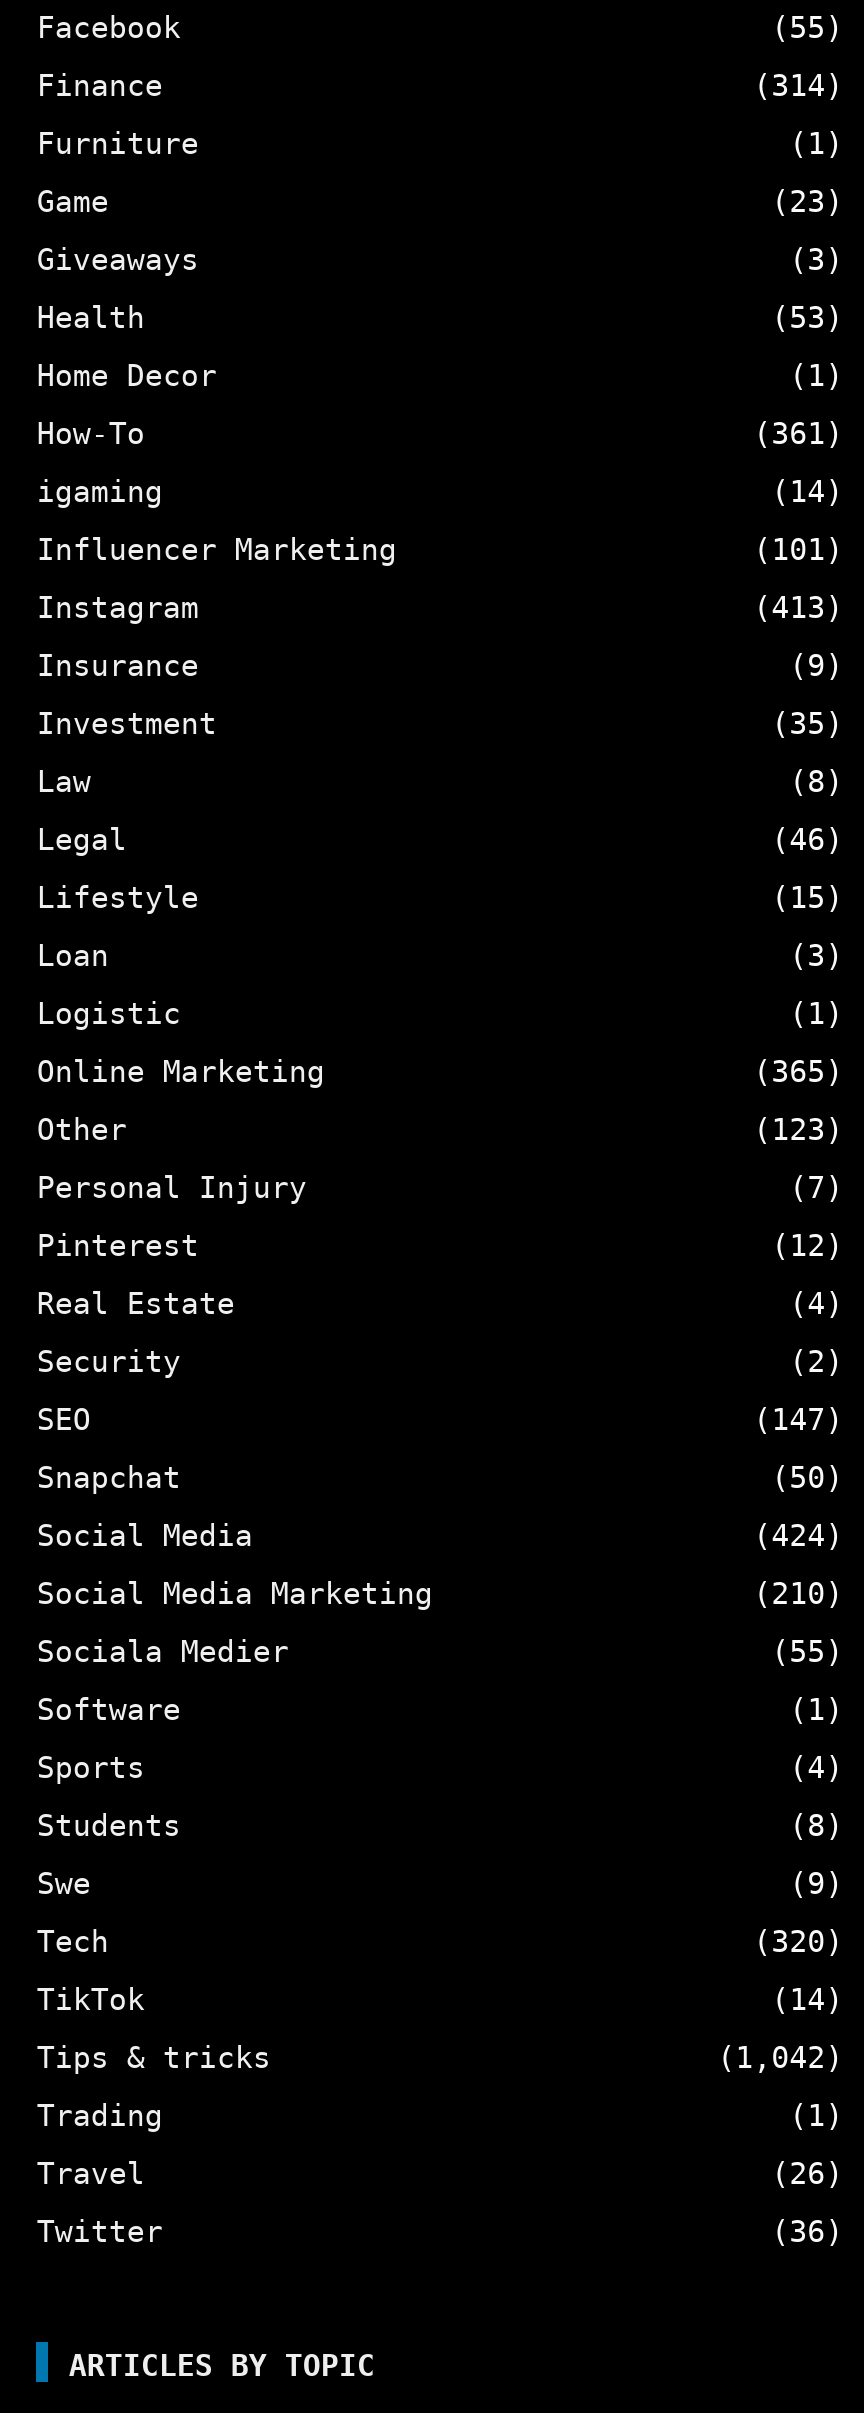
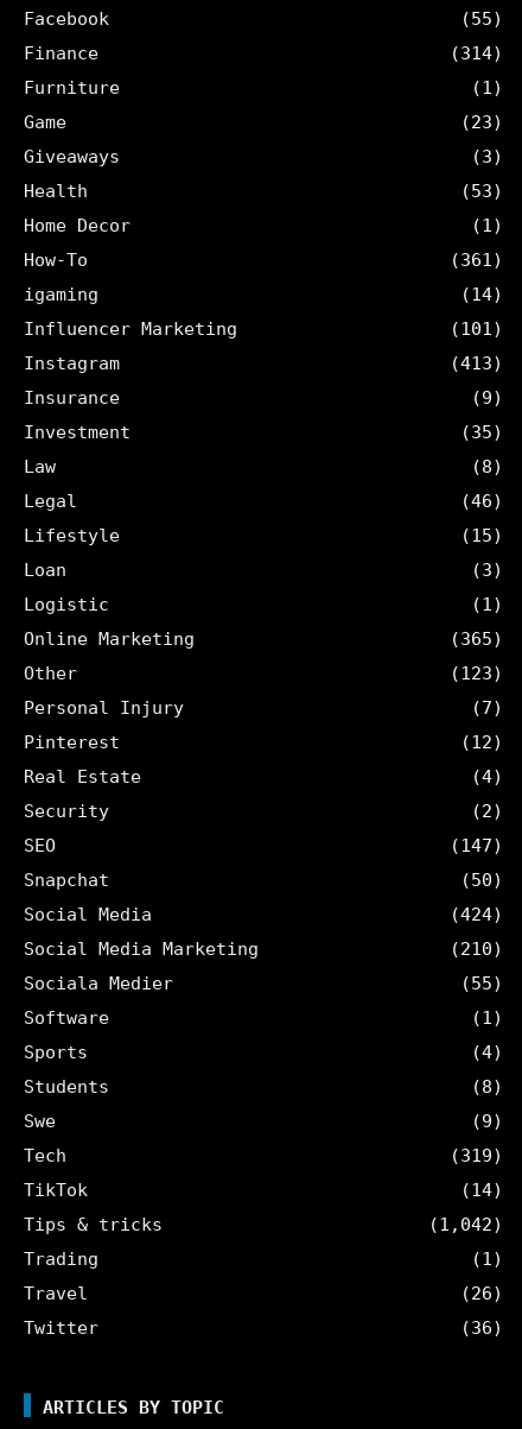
[753,1924,843,1960] (320) -> [449,1145,503,1166] (319)

